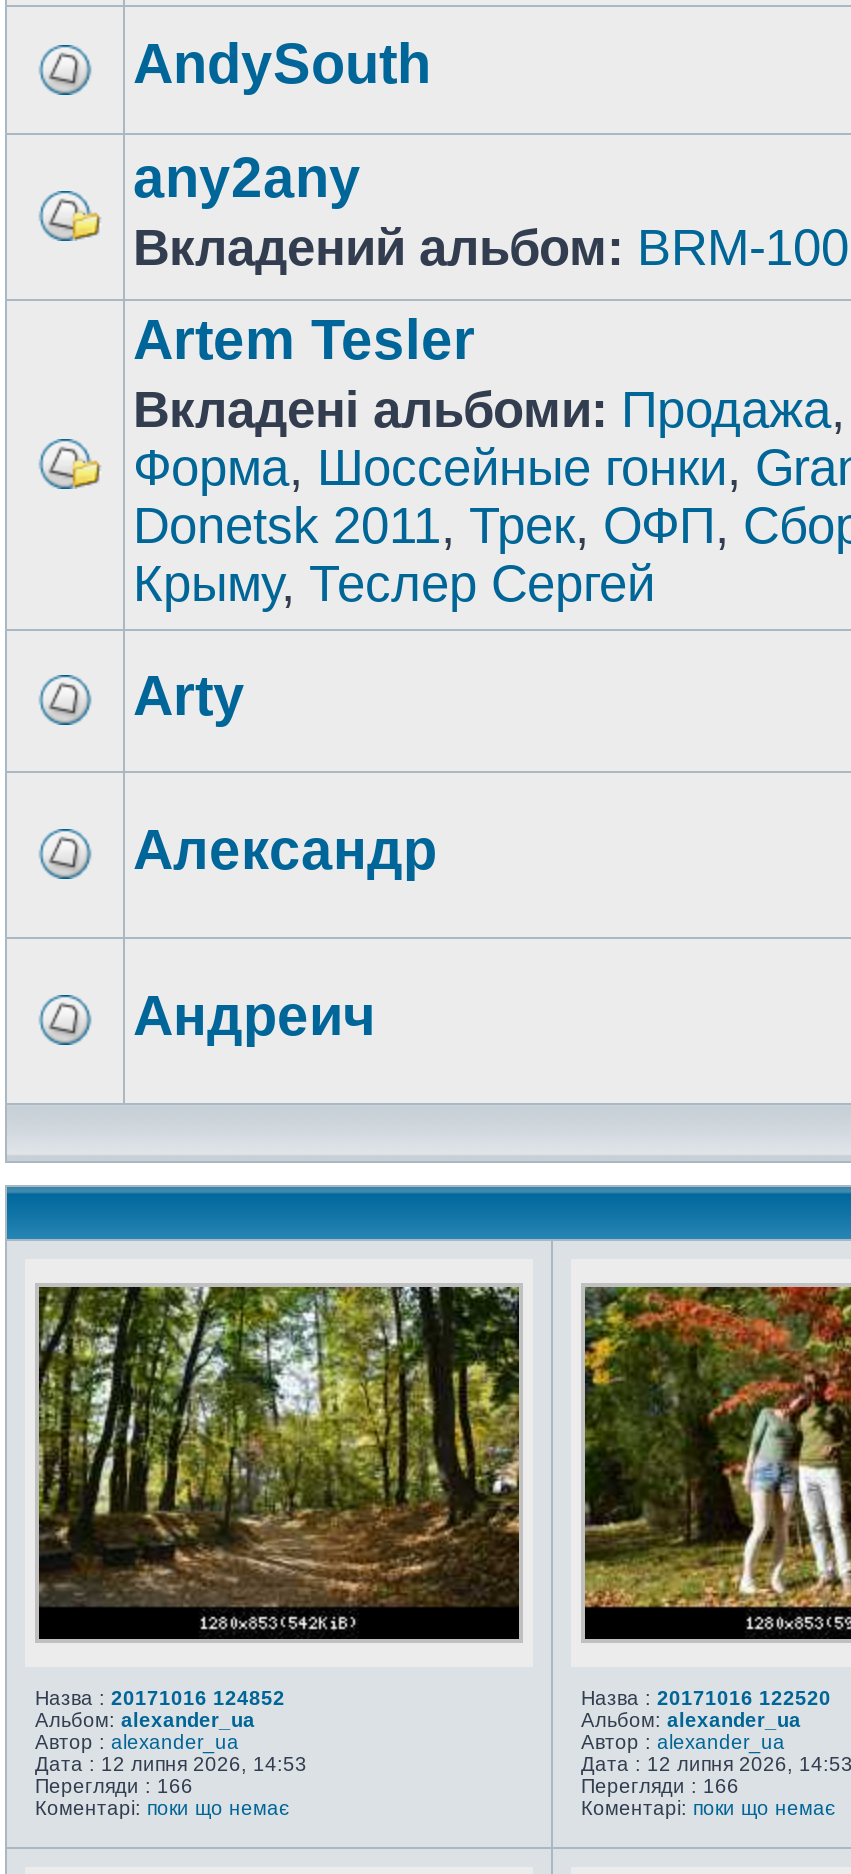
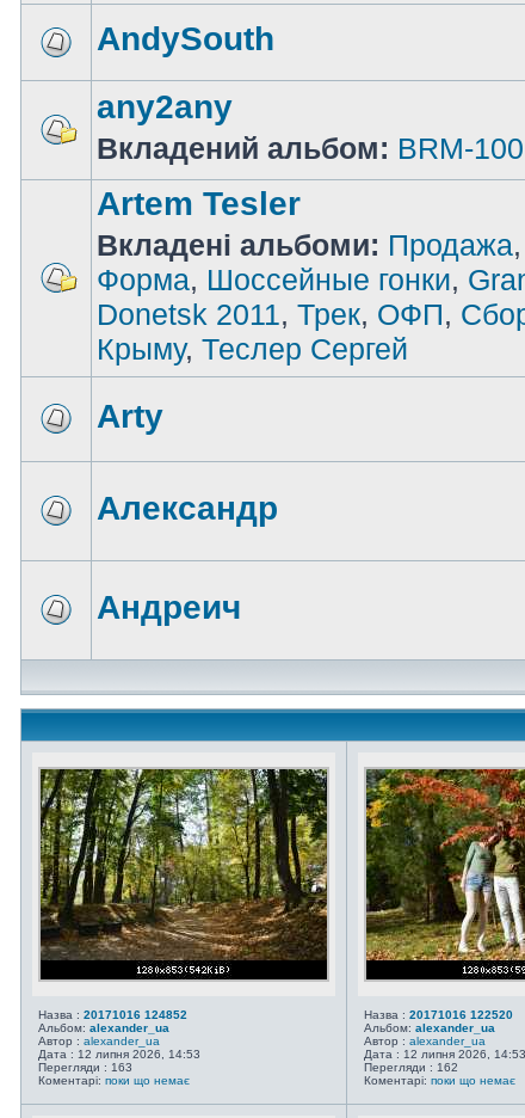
[35,1775,193,1797] Перегляди : 166 -> [38,1061,132,1074] Перегляди : 163
[581,1775,739,1797] Перегляди : 166 -> [364,1061,458,1074] Перегляди : 162

